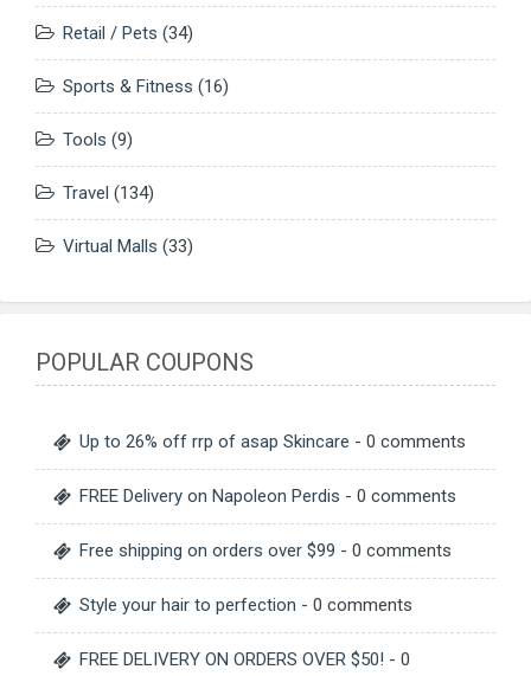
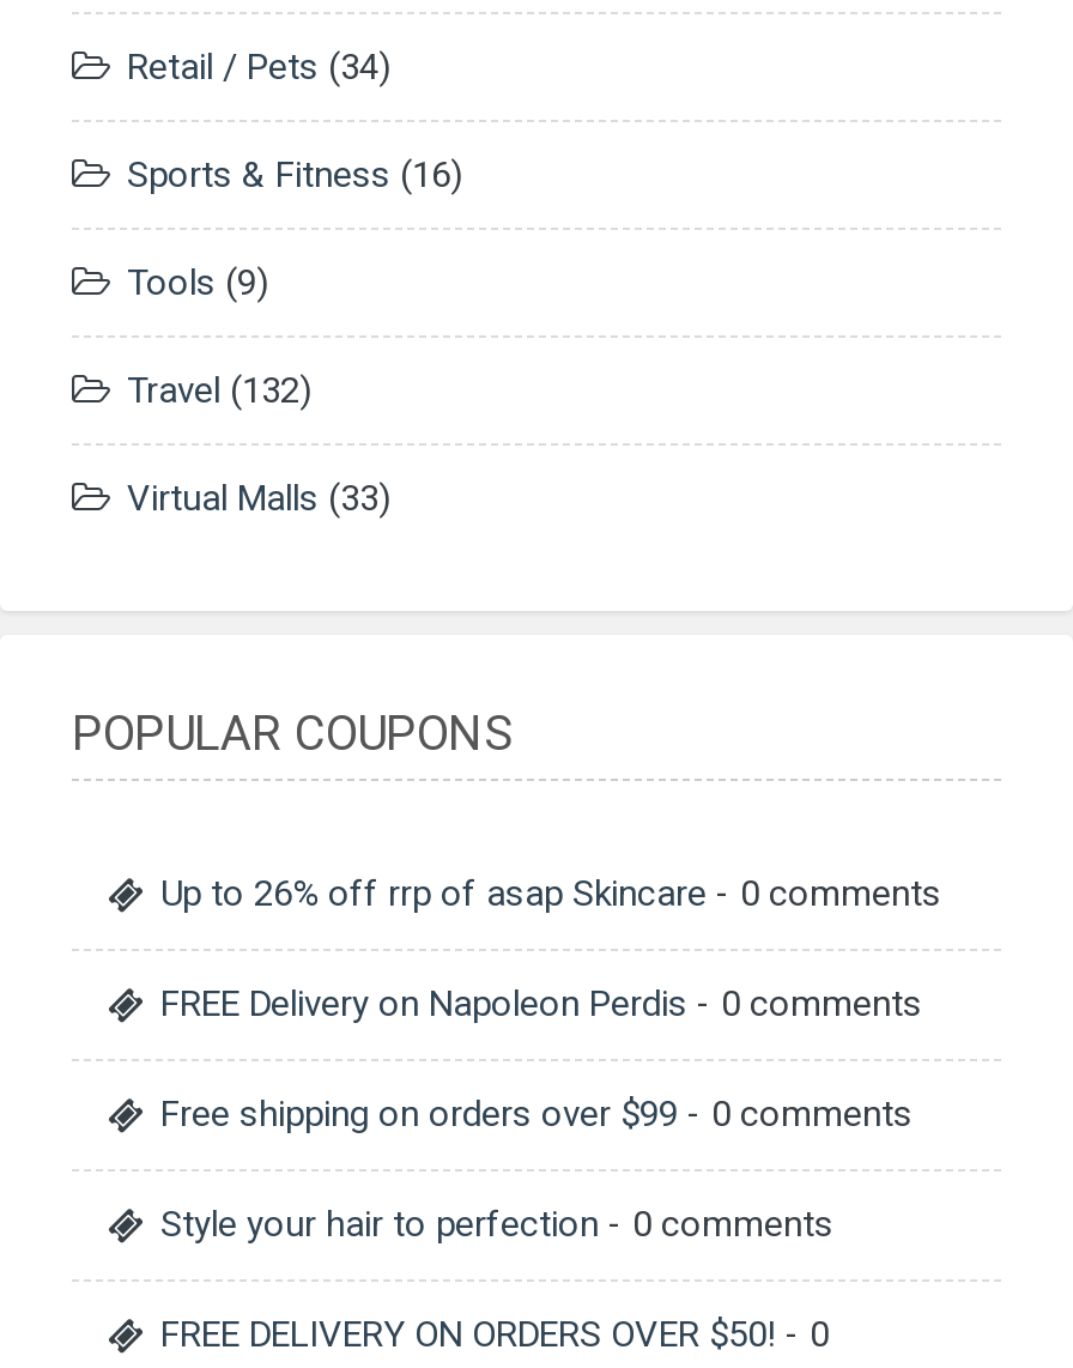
[63,183,154,204] Travel (134) -> [127,369,311,413] Travel (132)

